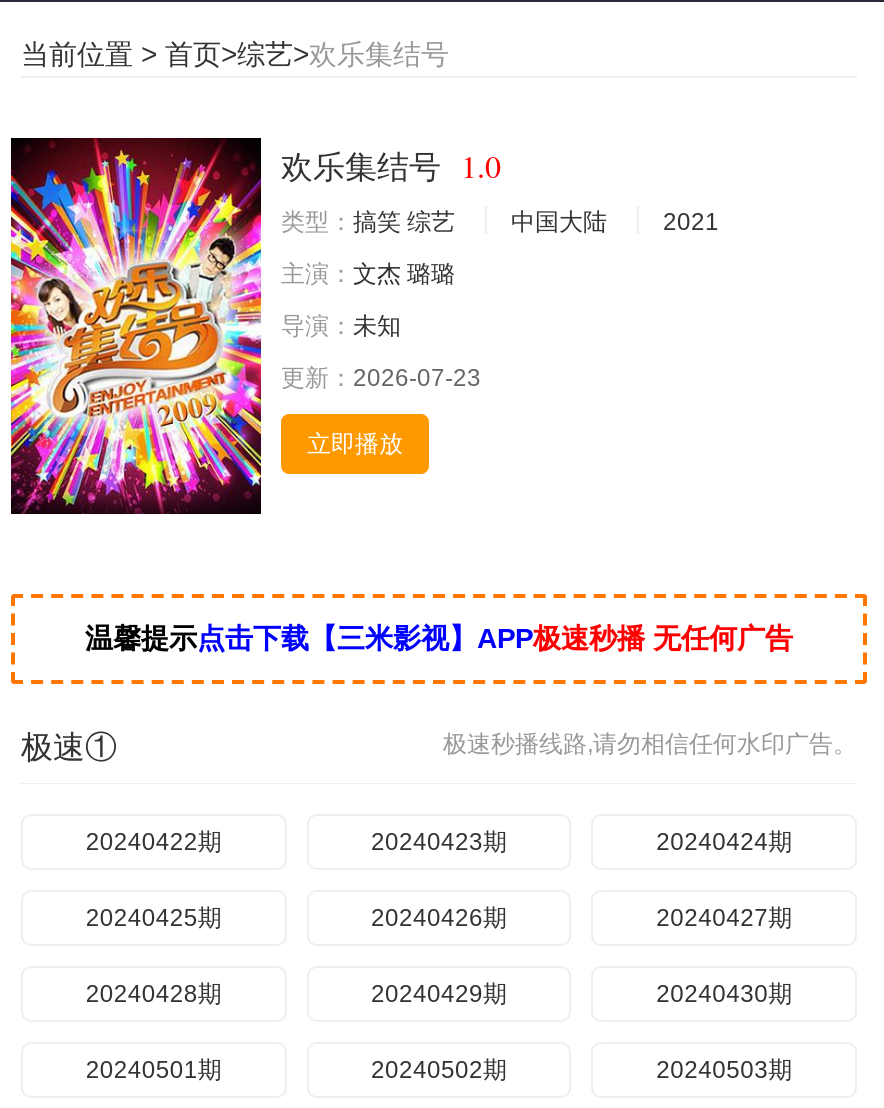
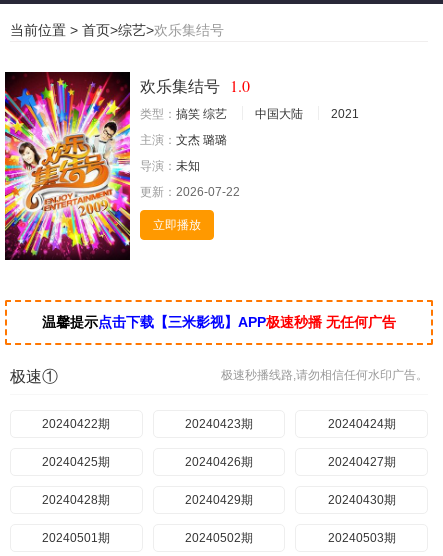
[281,364,481,392] 更新：2026-07-23 -> [140,185,240,199] 更新：2026-07-22

